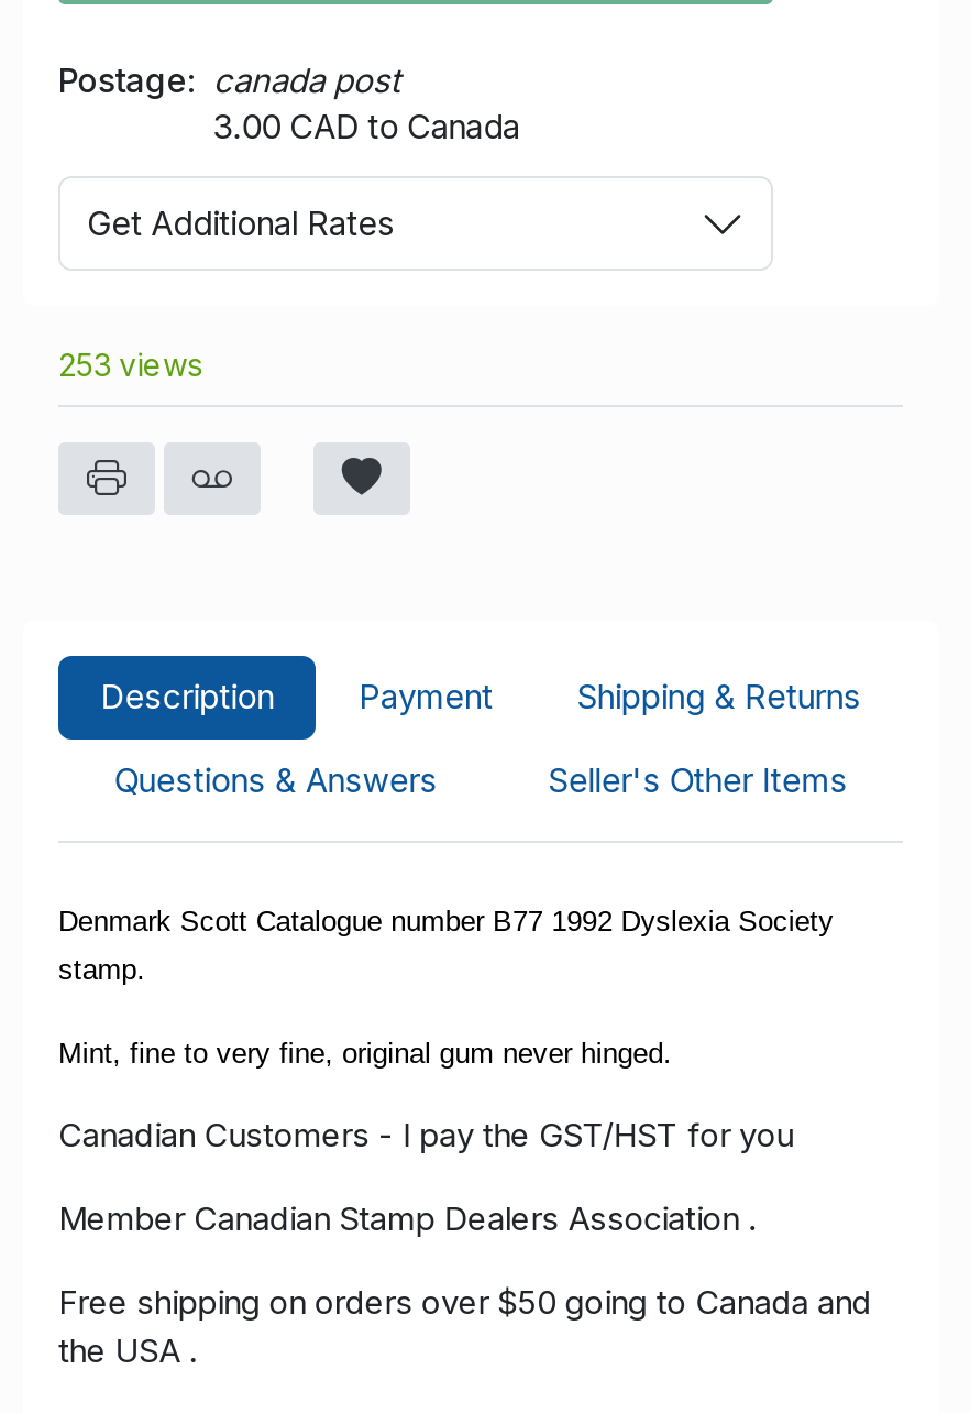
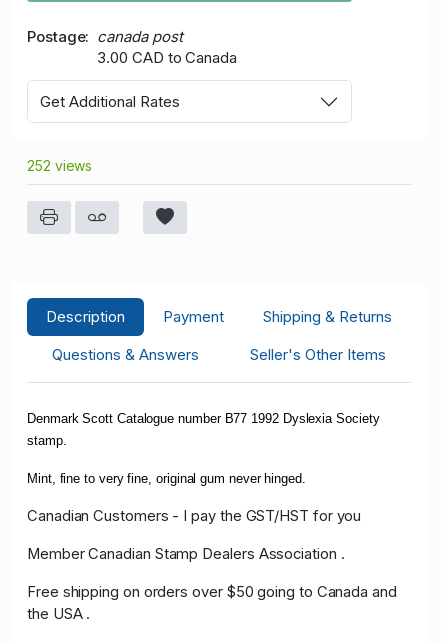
[58,346,202,383] 253 views -> [27,157,92,174] 252 views

